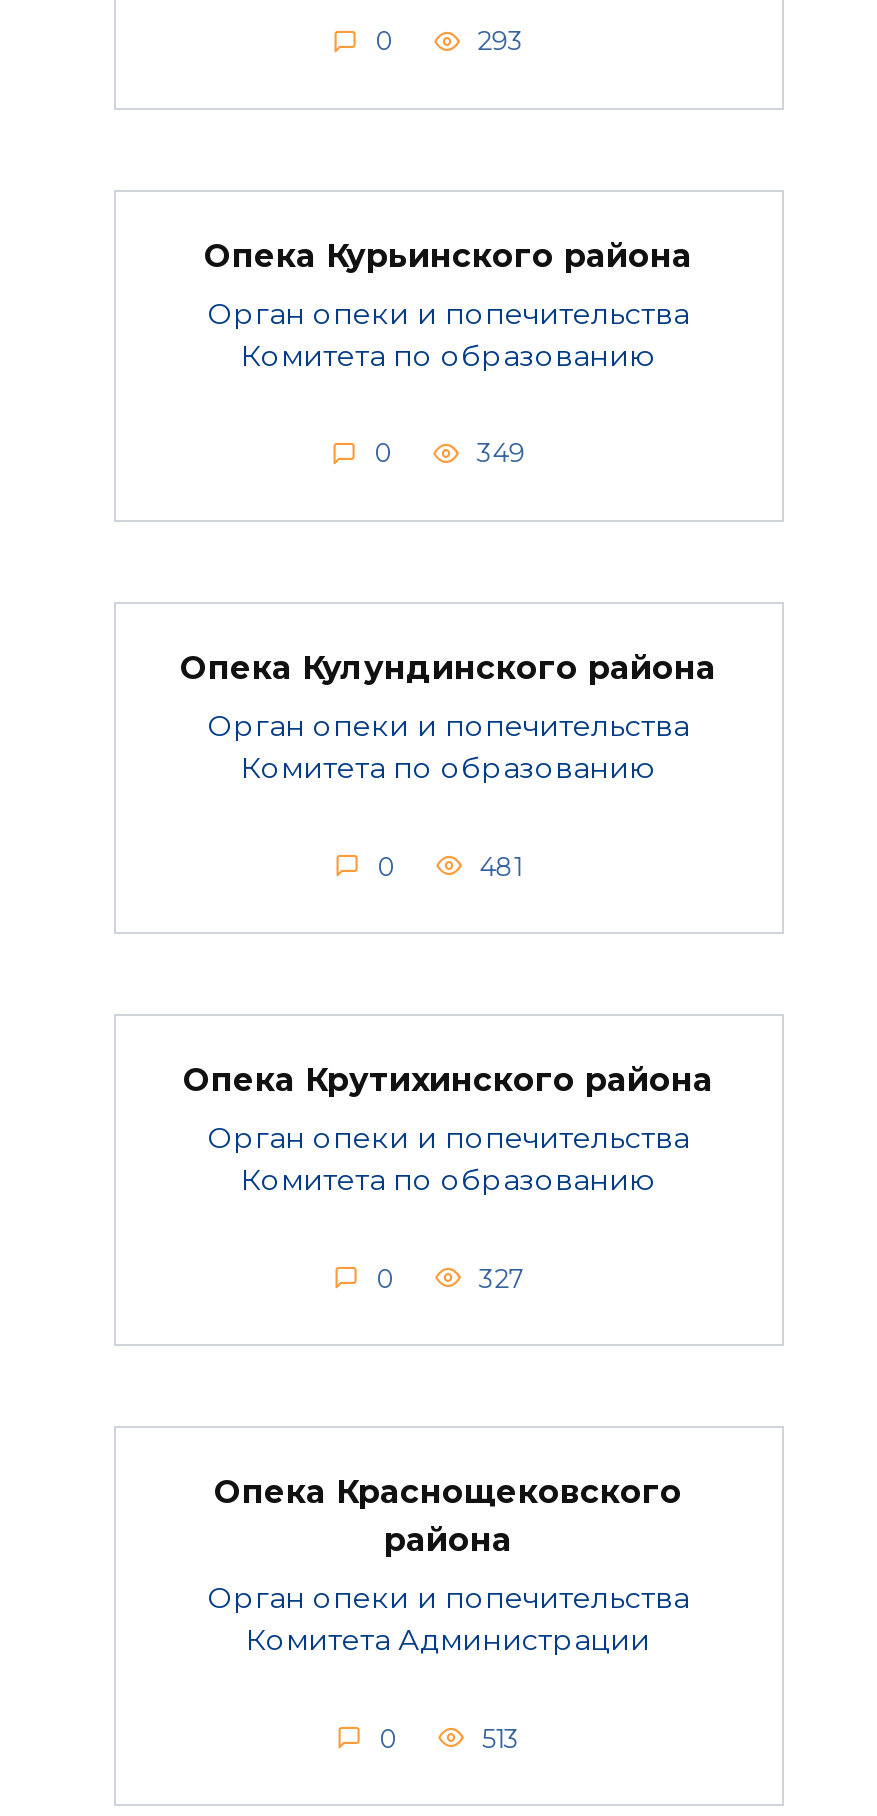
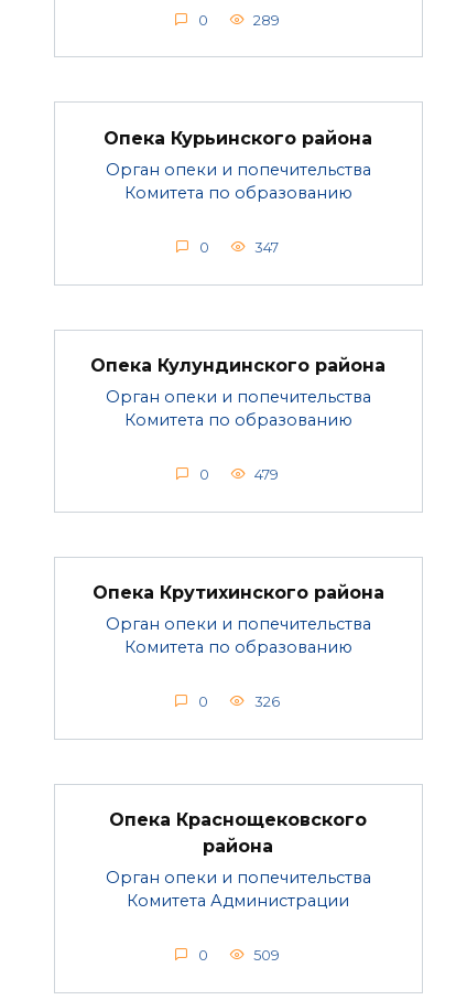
[478,27,524,57] 293 -> [254,12,280,28] 289
[476,439,524,469] 349 -> [255,239,279,255] 347
[480,851,522,881] 481 -> [255,466,279,483] 479
[478,1263,522,1293] 327 -> [254,693,280,710] 326
[482,1723,520,1753] 513 -> [254,947,280,963] 509

